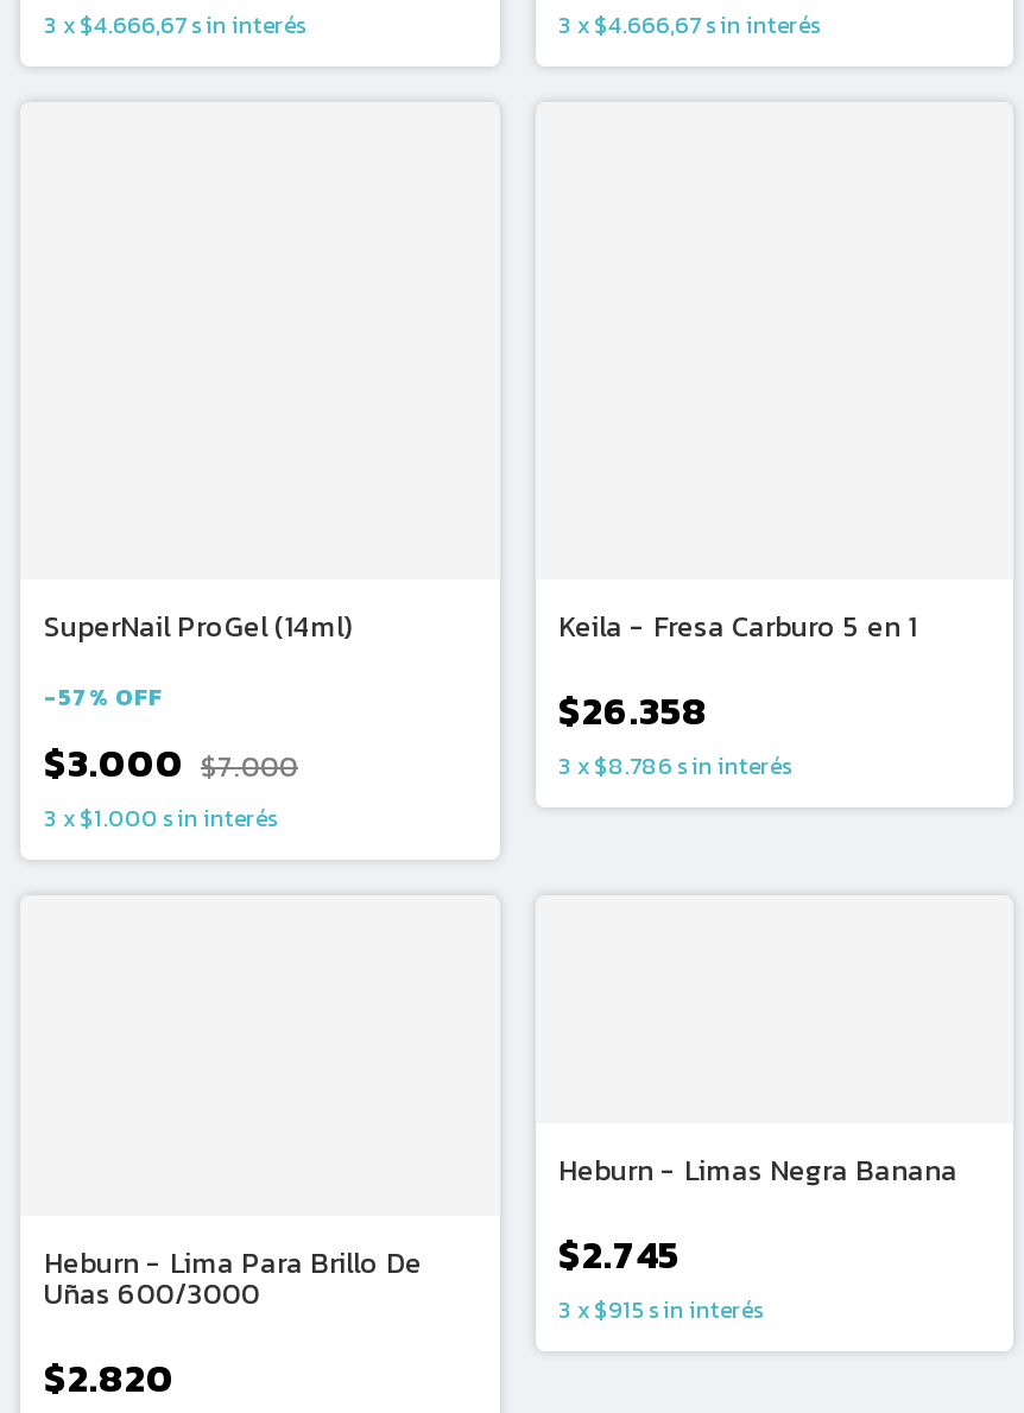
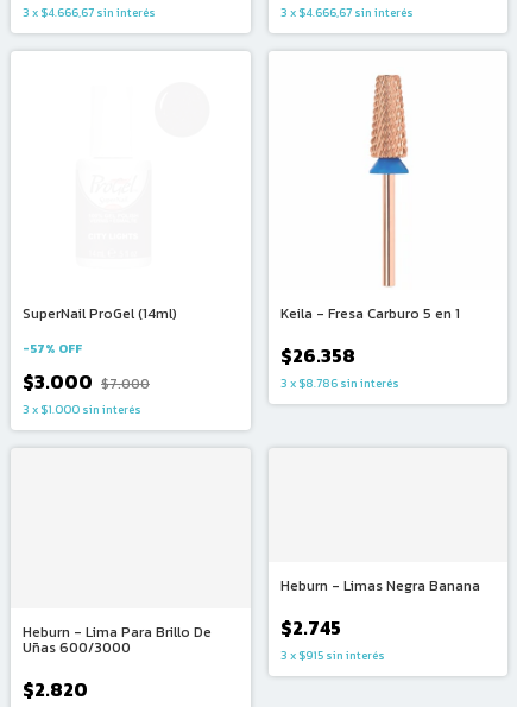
none -> [368,74,410,288] [image]

